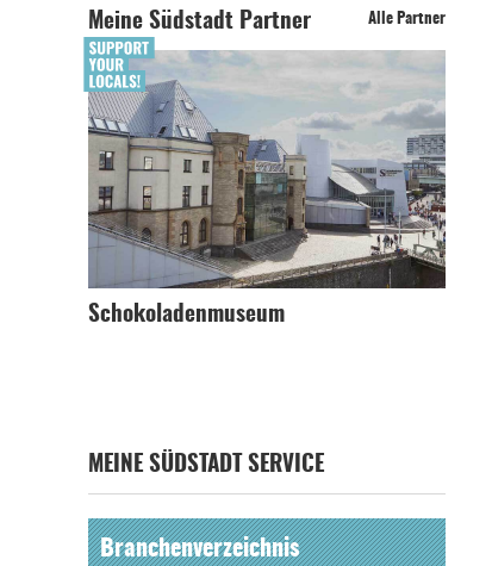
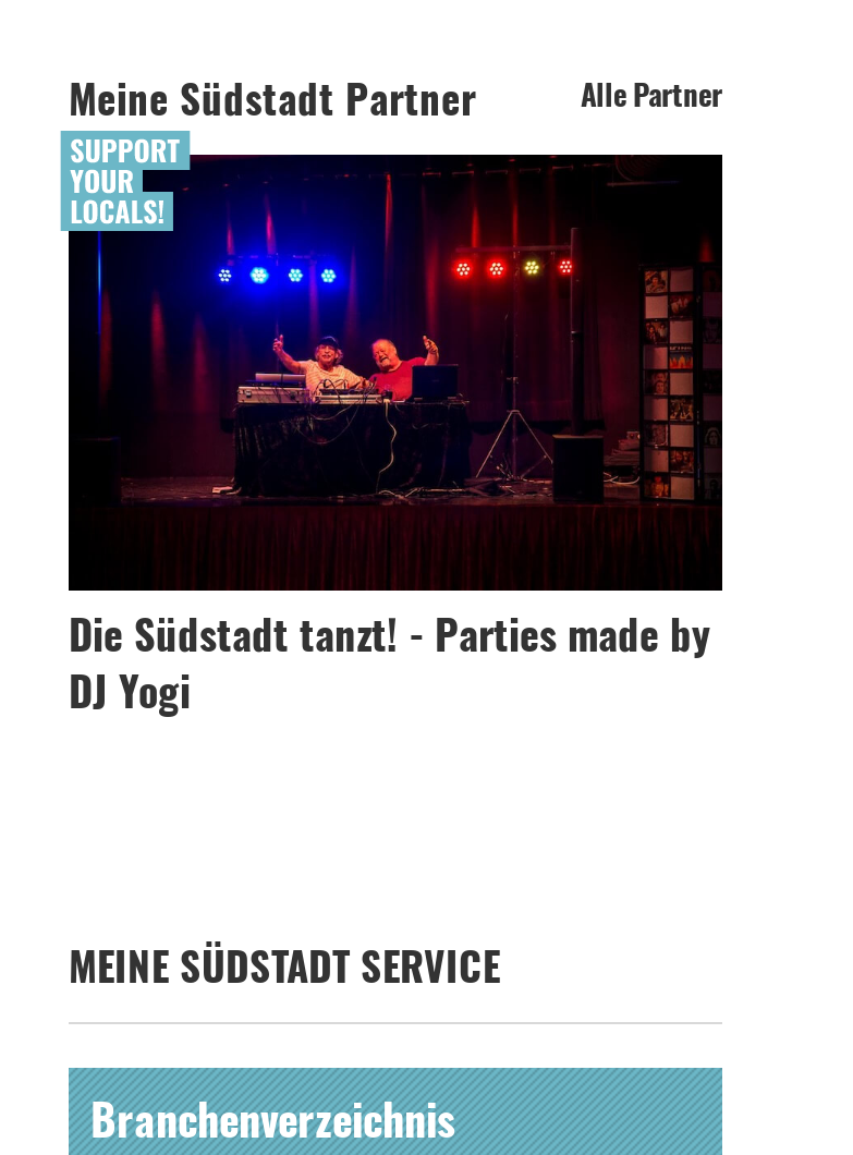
[87,50,447,326] [image] | Schokoladenmuseum -> [69,153,724,717] [image] | Die Südstadt tanzt! - Parties made by | DJ Yogi

